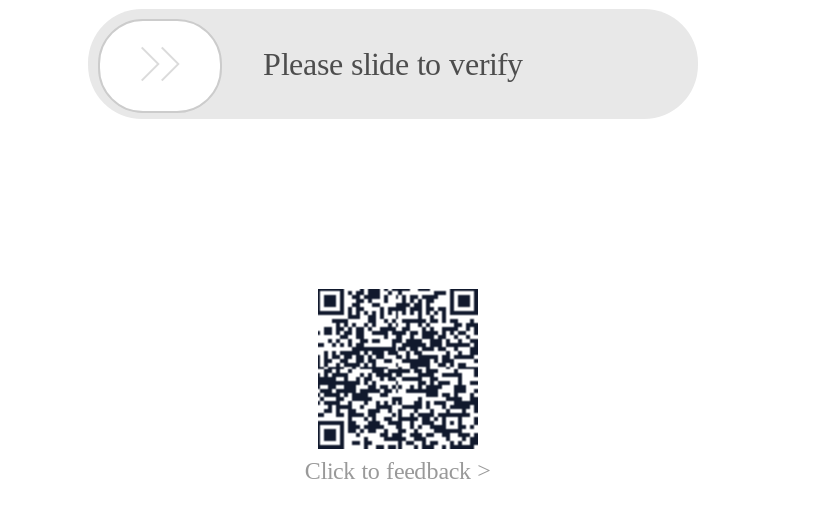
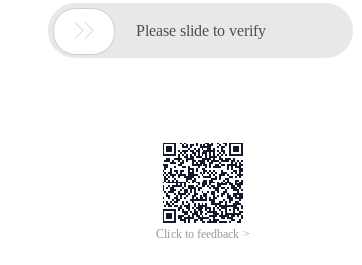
[318,287,480,451] [image] -> [163,142,243,224] [image]

